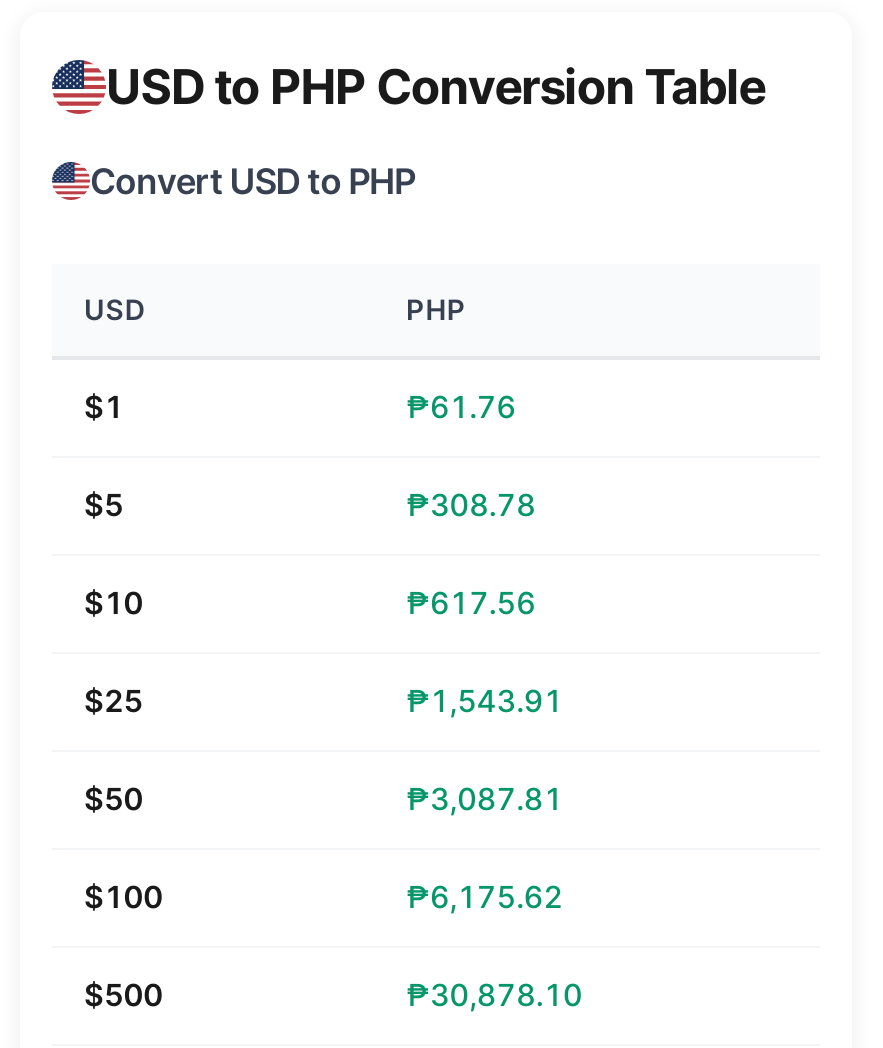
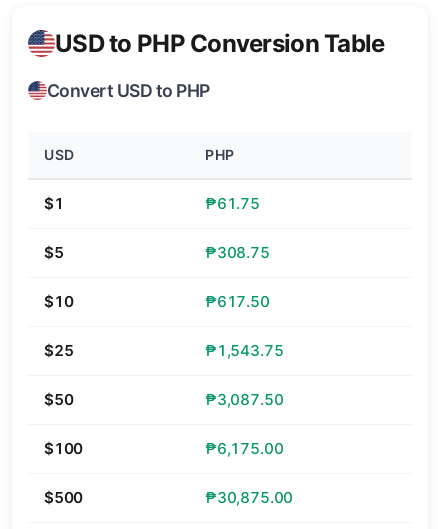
[406,388,516,426] ₱61.76 -> [205,194,260,213] ₱61.75
[406,486,536,524] ₱308.78 -> [205,243,270,262] ₱308.75
[406,584,536,622] ₱617.56 -> [205,292,270,311] ₱617.50
[406,682,563,720] ₱1,543.91 -> [205,341,283,360] ₱1,543.75
[406,780,563,818] ₱3,087.81 -> [205,390,283,409] ₱3,087.50
[406,878,563,916] ₱6,175.62 -> [205,439,283,458] ₱6,175.00
[406,976,582,1014] ₱30,878.10 -> [205,488,293,507] ₱30,875.00

